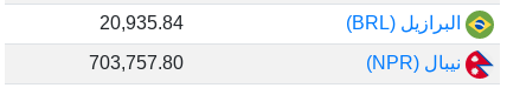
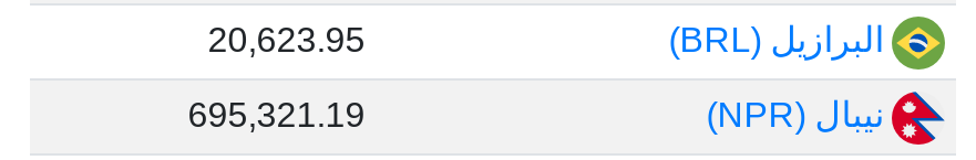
[100,13,184,33] 20,935.84 -> [208,21,365,58] 20,623.95
[89,53,184,73] 703,757.80 -> [188,96,365,134] 695,321.19

